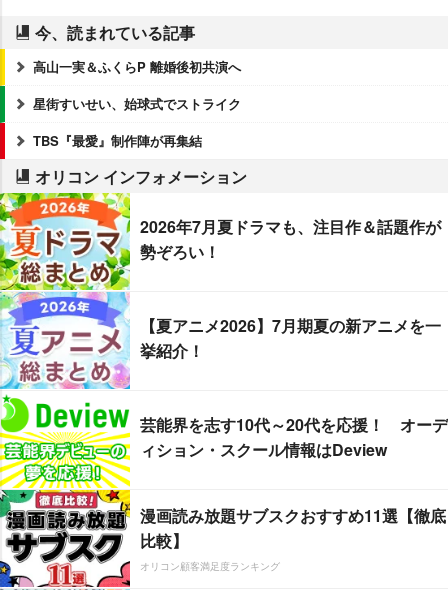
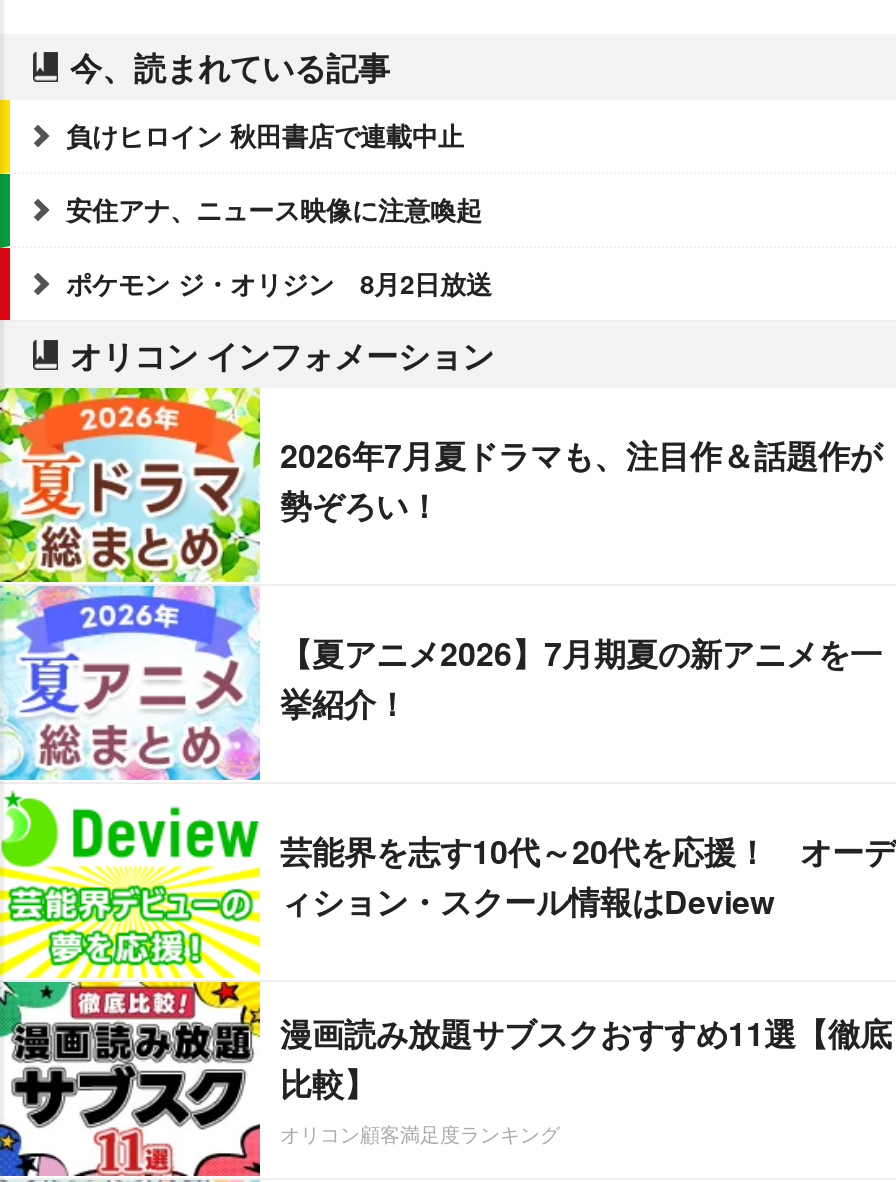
[33,57,241,76] 高山一実＆ふくらP 離婚後初共演へ -> [66,115,464,153] 負けヒロイン 秋田書店で連載中止
[33,94,241,113] 星街すいせい、始球式でストライク -> [66,189,482,227] 安住アナ、ニュース映像に注意喚起
[33,131,202,150] TBS『最愛』制作陣が再集結 -> [66,263,492,301] ポケモン ジ・オリジン 8月2日放送

